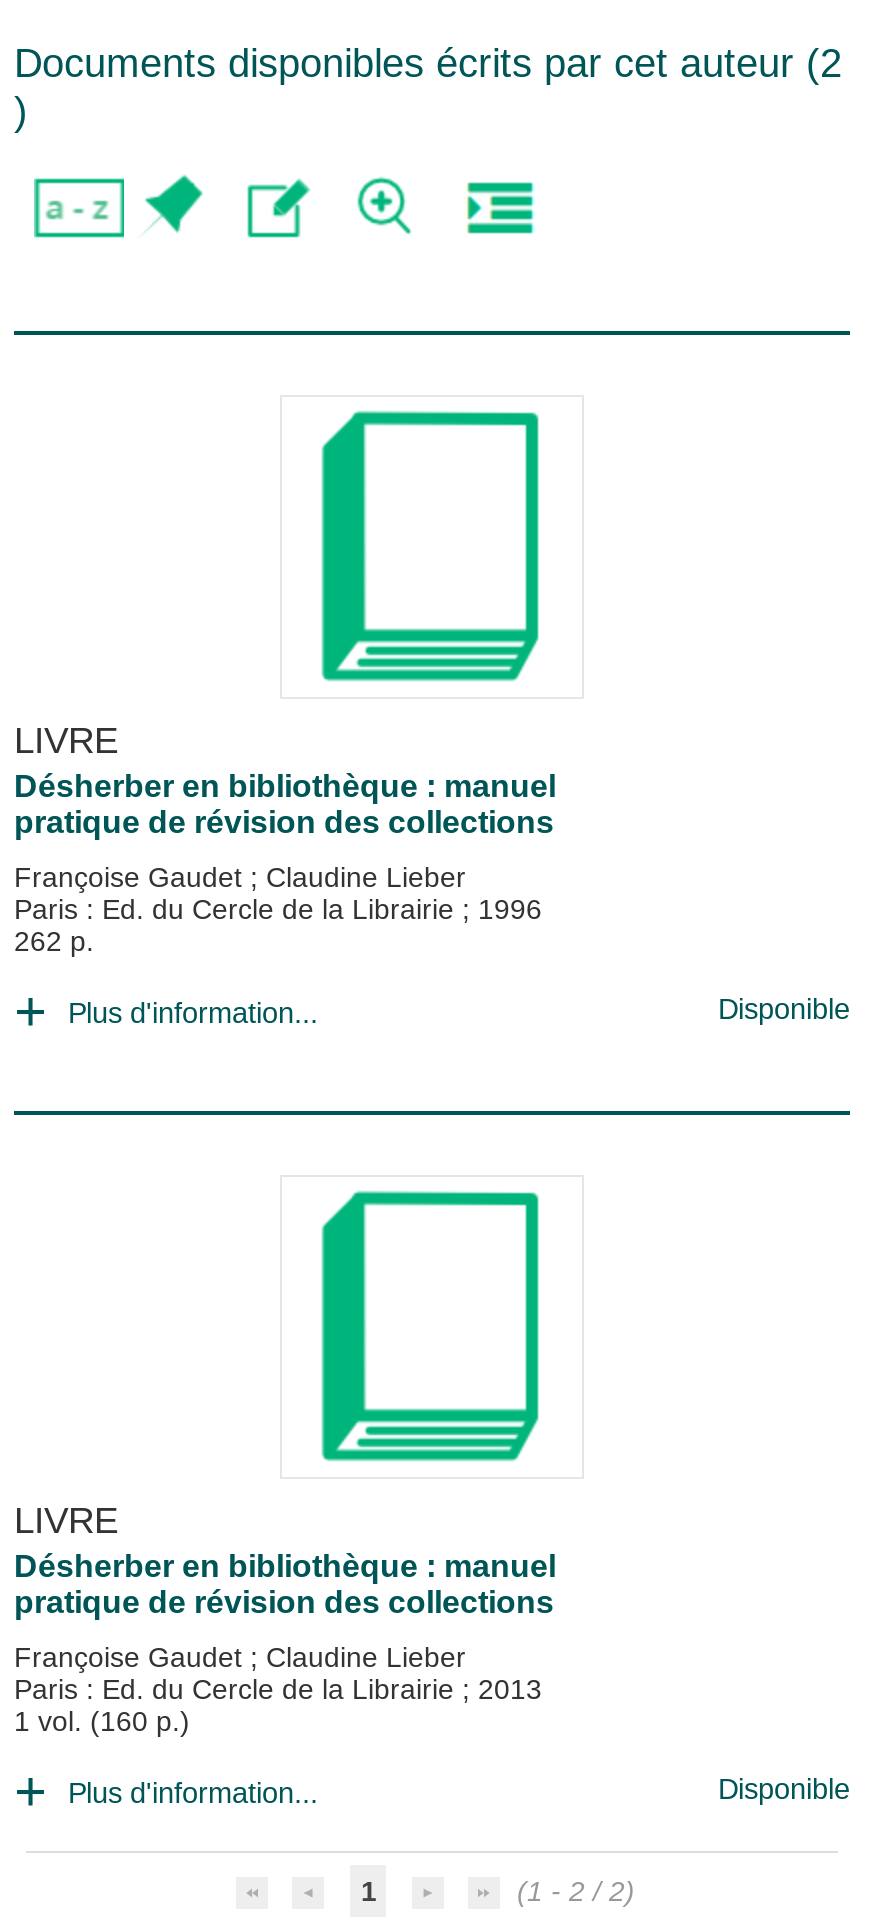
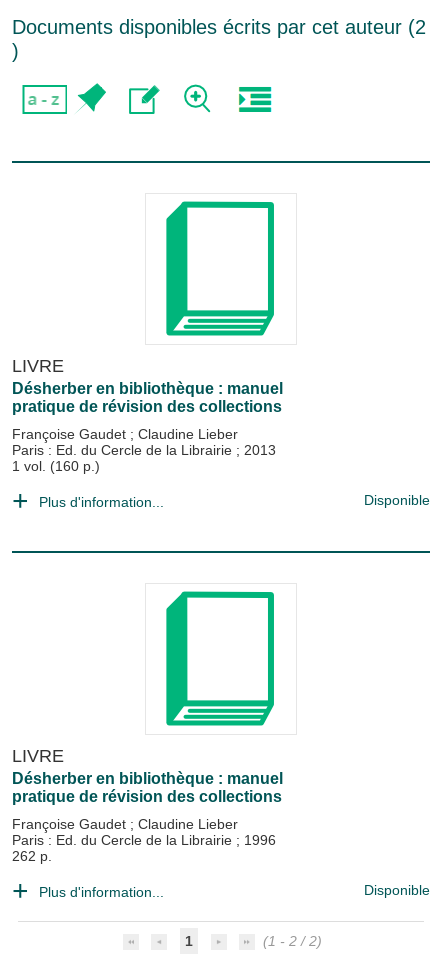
moved [14,893,542,957] -> [12,832,276,864]: Paris : Ed. du Cercle de la Librairie; 1996 | 262 p.
moved [14,1673,542,1737] -> [12,442,276,474]: Paris : Ed. du Cercle de la Librairie; 2013 | 1 vol. (160 p.)

